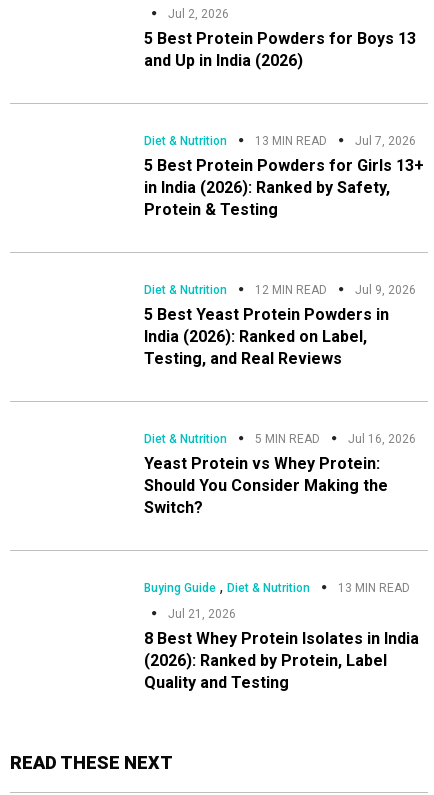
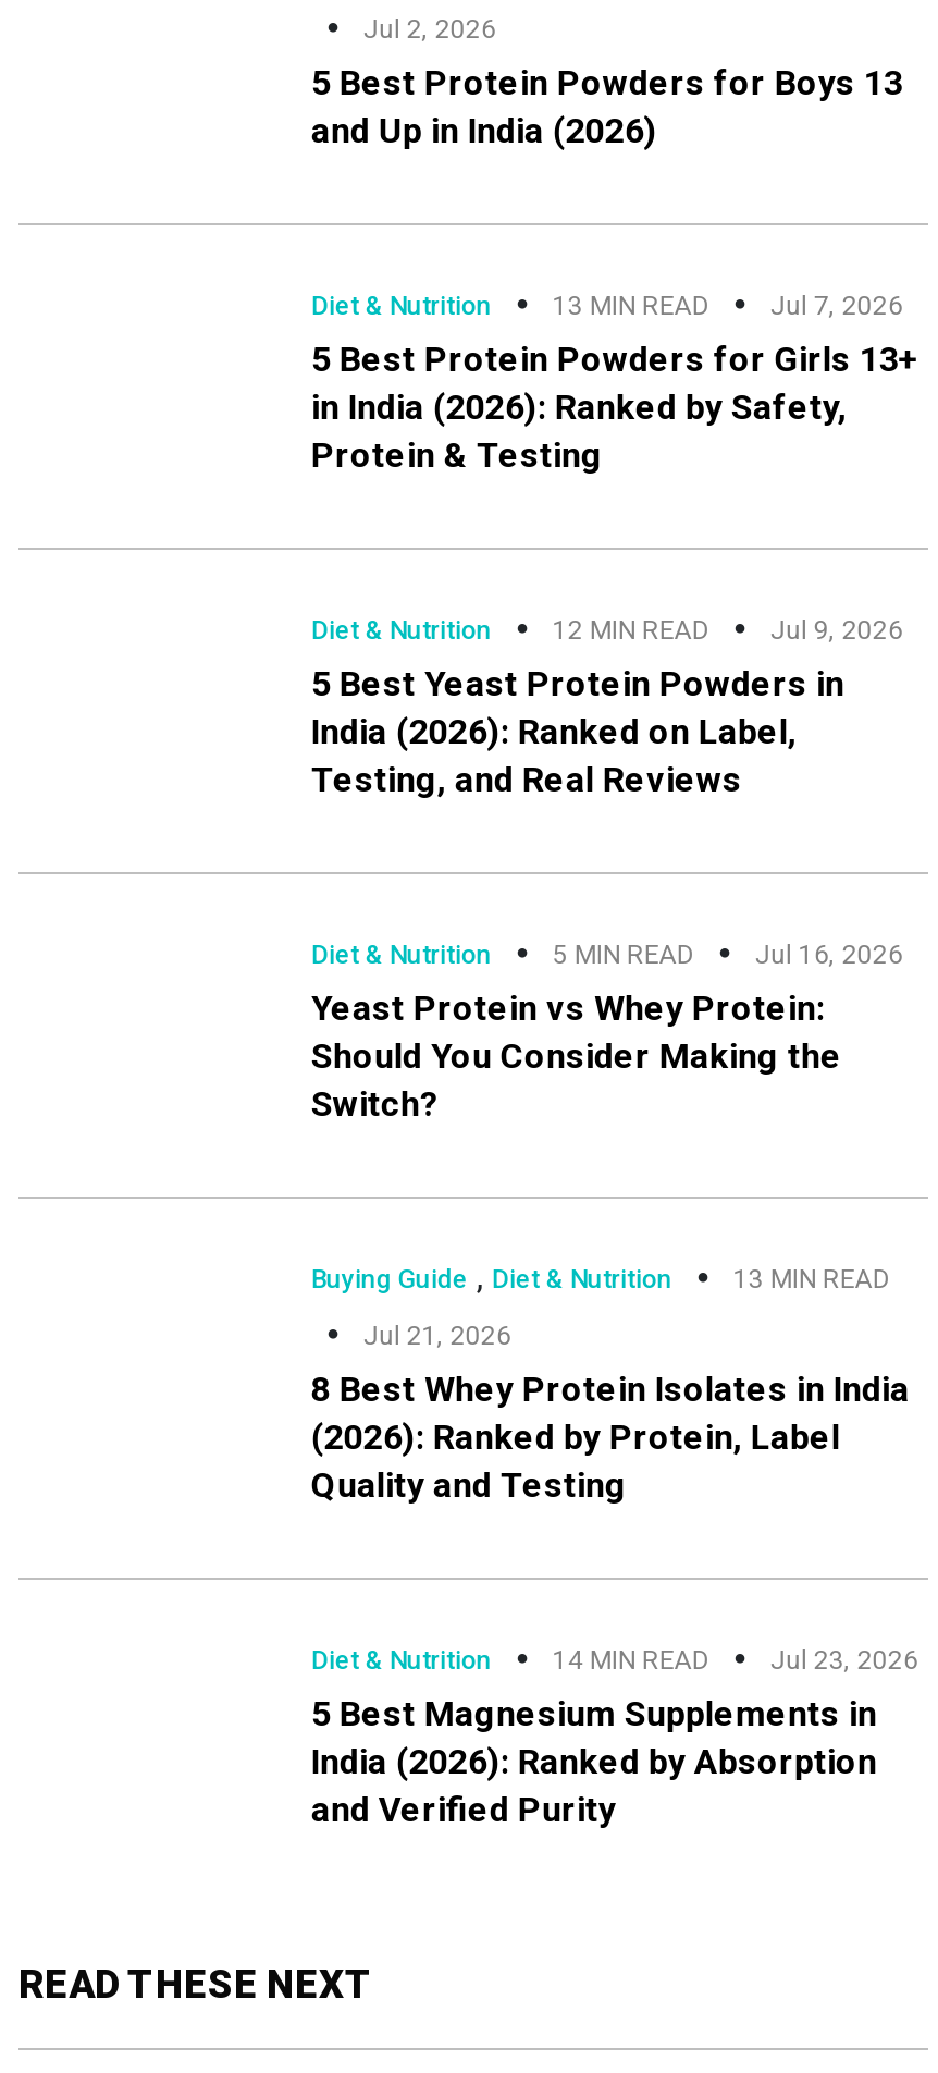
none -> [311,1644,918,1829] Diet & Nutrition | 14 MIN READ | Jul 23, 2026 | 5 Best Magnesium Supplements in | India (2026): Ranked by Absorption | and Verified Purity

